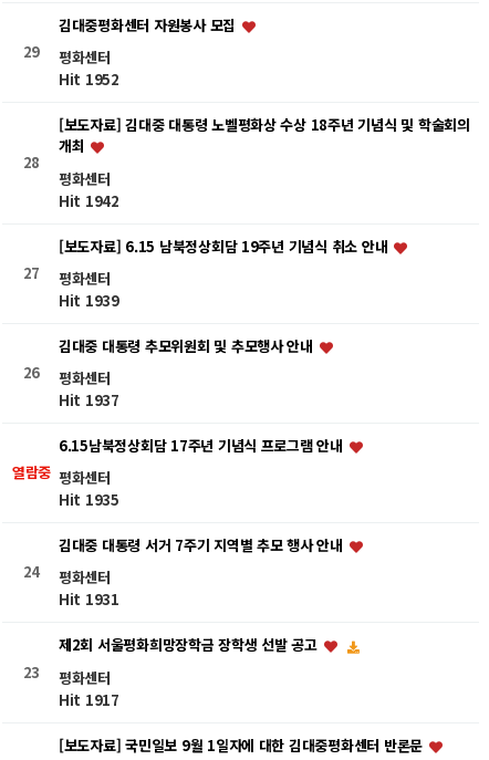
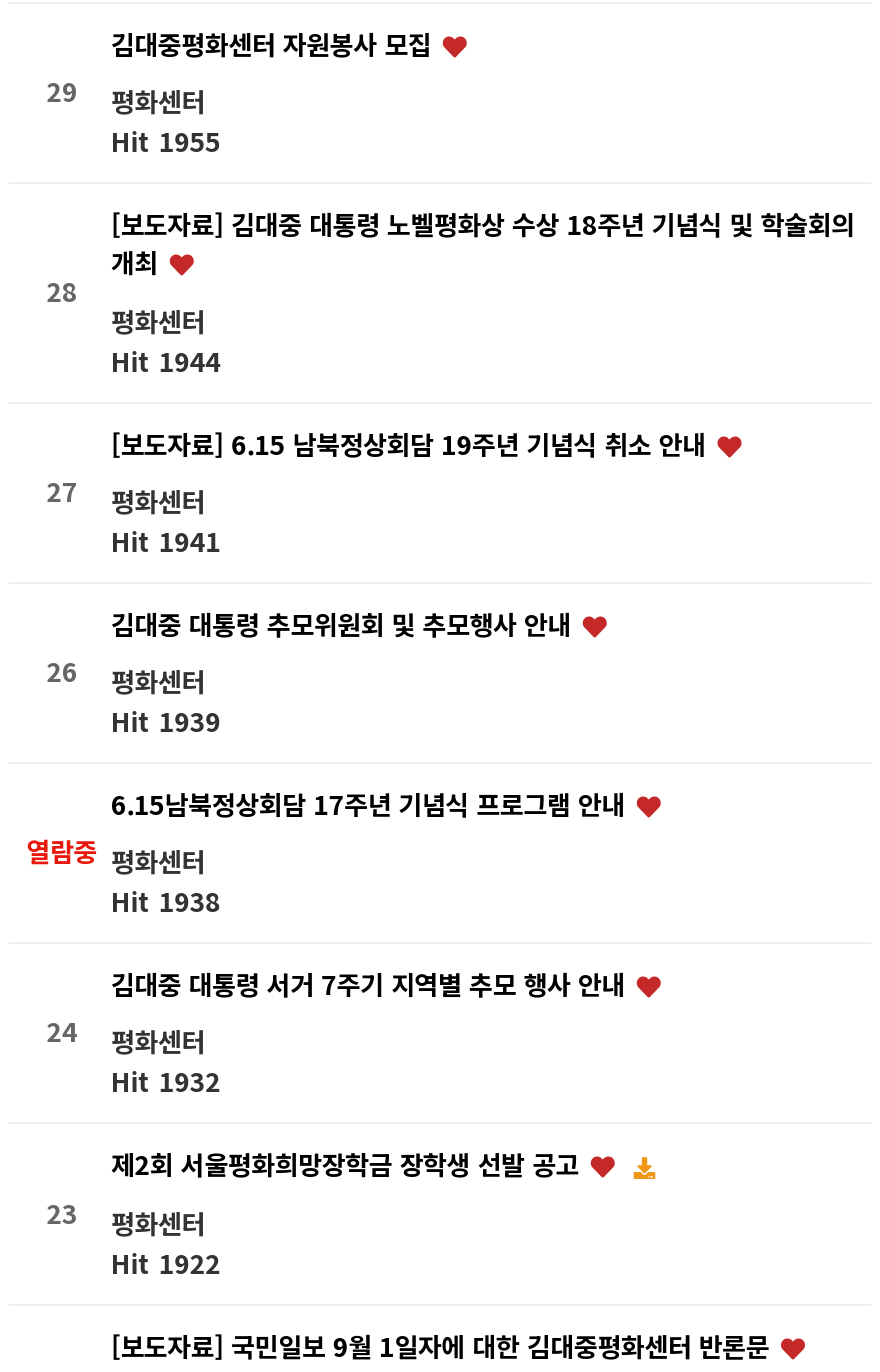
[59,69,165,90] Hit 1952 -> [111,123,303,161] Hit 1955
[59,190,165,211] Hit 1942 -> [111,342,303,380] Hit 1944
[59,290,165,311] Hit 1939 -> [111,523,303,561] Hit 1941
[59,390,165,411] Hit 1937 -> [111,703,303,741] Hit 1939
[59,490,165,511] Hit 1935 -> [111,883,303,921] Hit 1938
[59,589,165,610] Hit 1931 -> [111,1063,303,1101] Hit 1932
[59,689,165,710] Hit 1917 -> [111,1244,303,1282] Hit 1922

